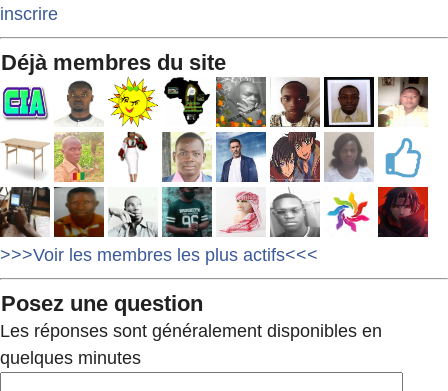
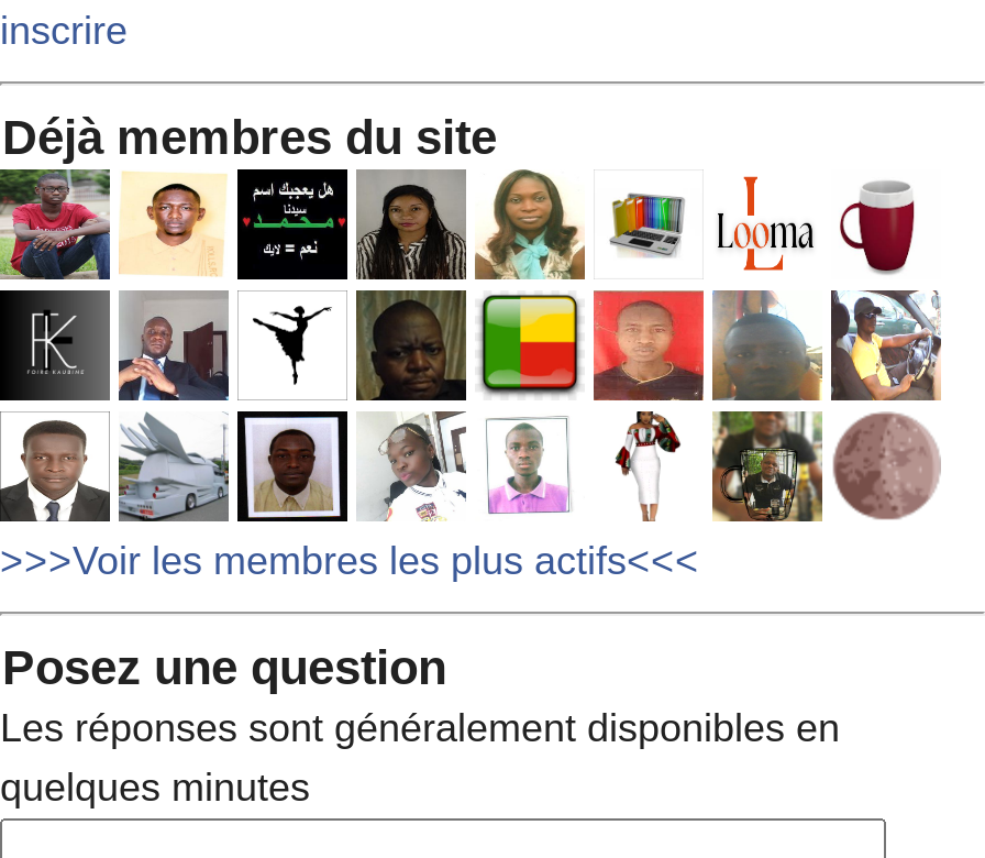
[3,76,429,238] [image] -> [7,169,943,524] [image]

